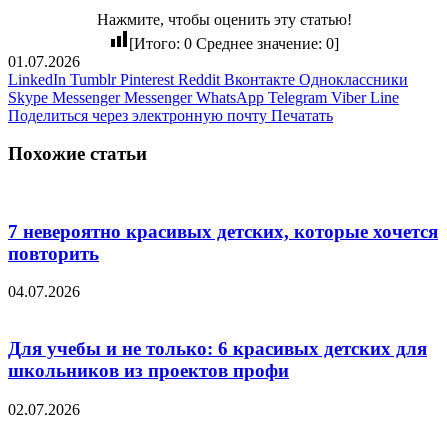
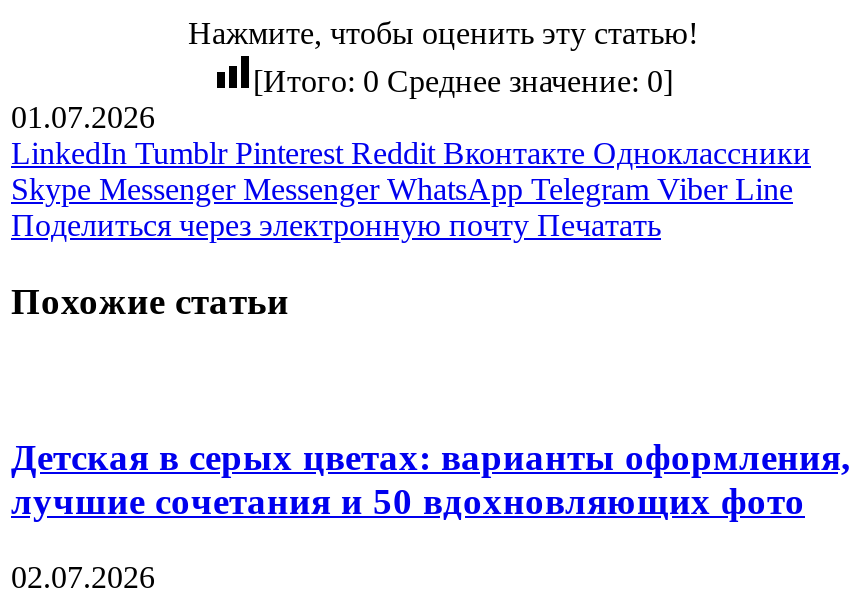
[8,221,438,381] 7 невероятно красивых детских, которые хочется | повторить | 04.07.2026 | Для учебы и не только: 6 красивых детских для | школьников из проектов профи -> [11,435,851,521] Детская в серых цветах: варианты оформления, | лучшие сочетания и 50 вдохновляющих фото

